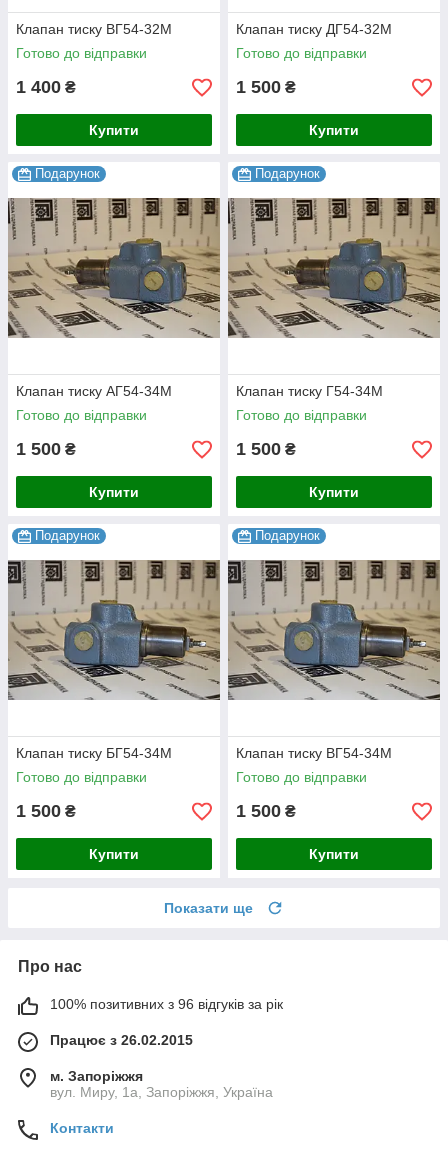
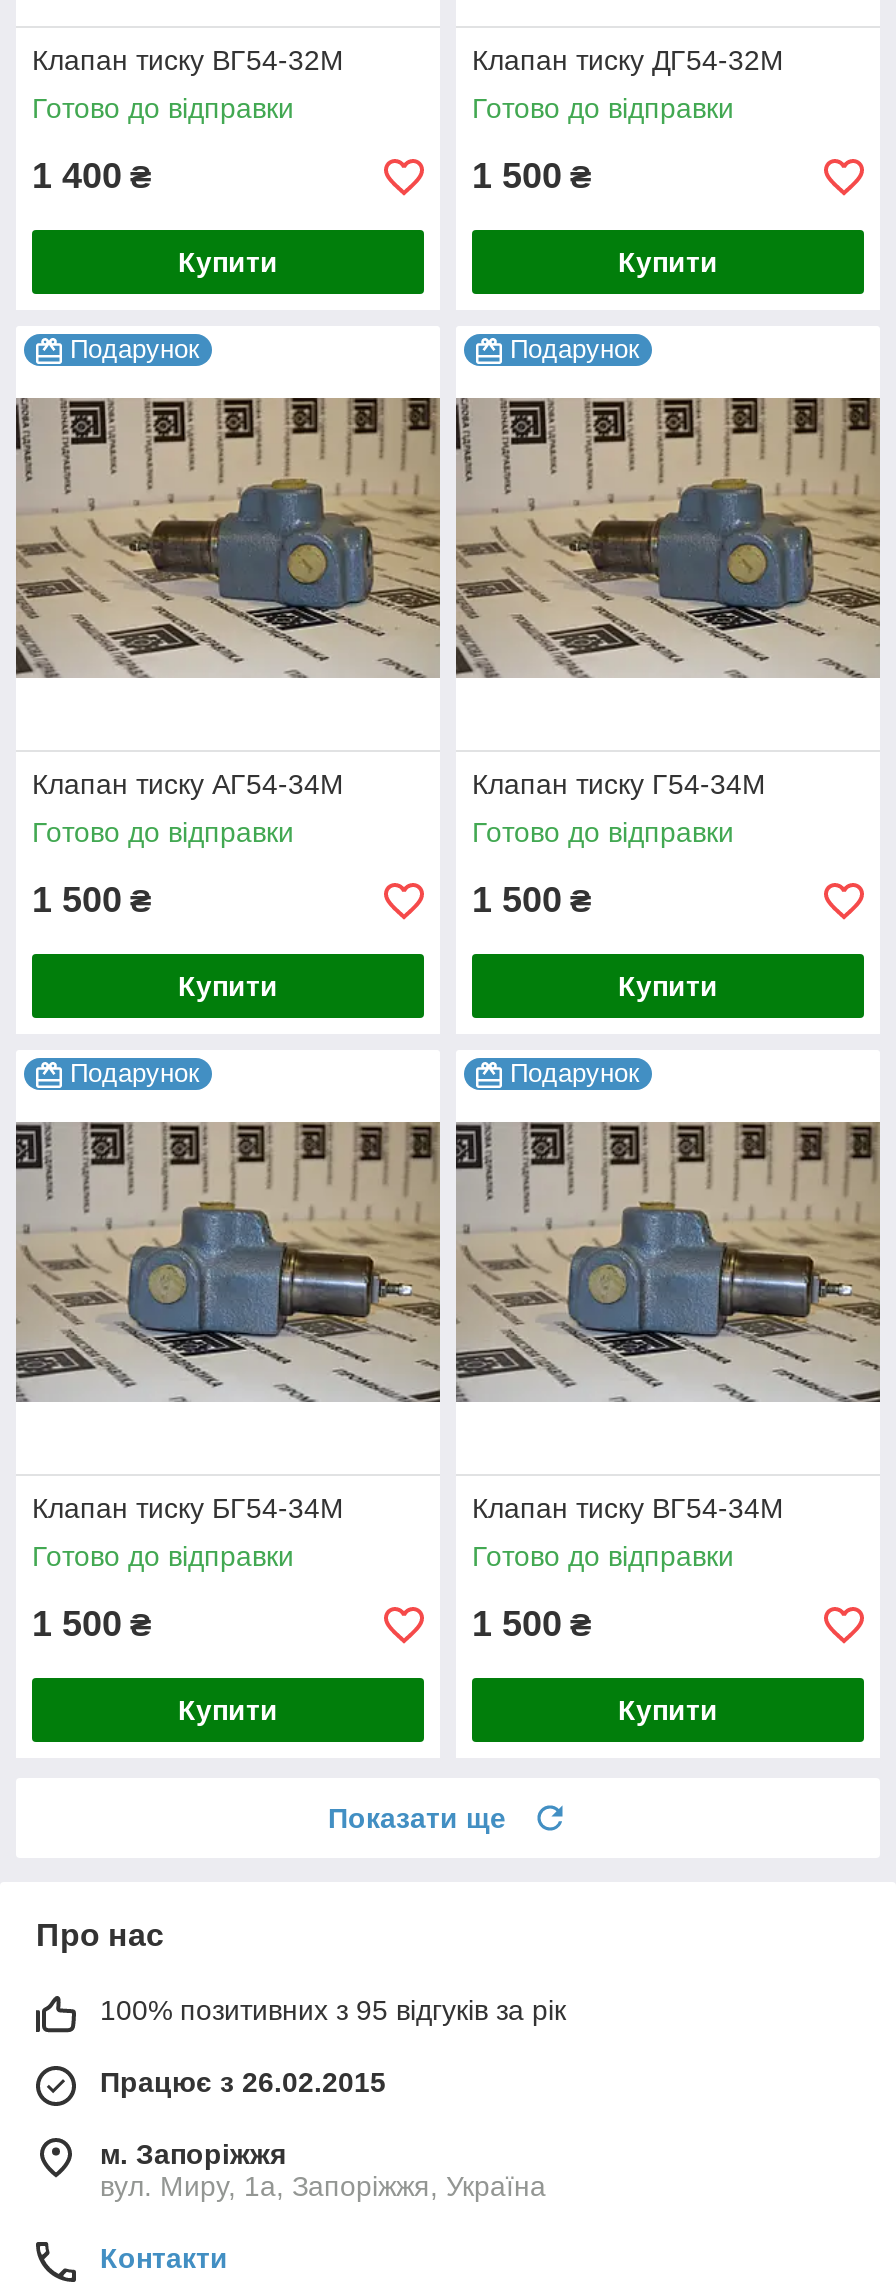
[50,996,283,1012] 100% позитивних з 96 відгуків за рік -> [100,1995,566,2027] 100% позитивних з 95 відгуків за рік

